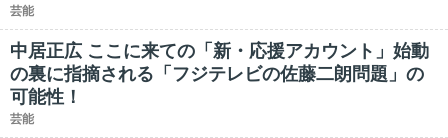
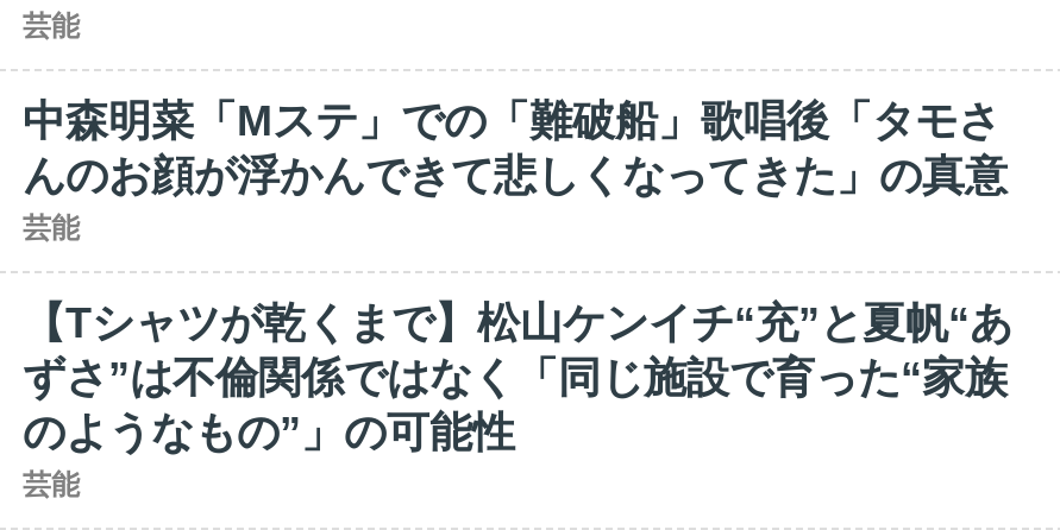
[10,41,429,107] 中居正広 ここに来ての「新・応援アカウント」始動 | の裏に指摘される「フジテレビの佐藤二朗問題」の | 可能性！ -> [23,97,1012,456] 中森明菜「Mステ」での「難破船」歌唱後「タモさ | んのお顔が浮かんできて悲しくなってきた」の真意 | 芸能 | 【Tシャツが乾くまで】松山ケンイチ“充”と夏帆“あ | ずさ”は不倫関係ではなく「同じ施設で育った“家族 | のようなもの”」の可能性

